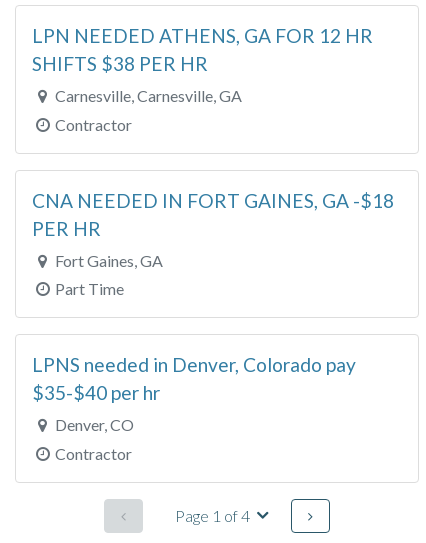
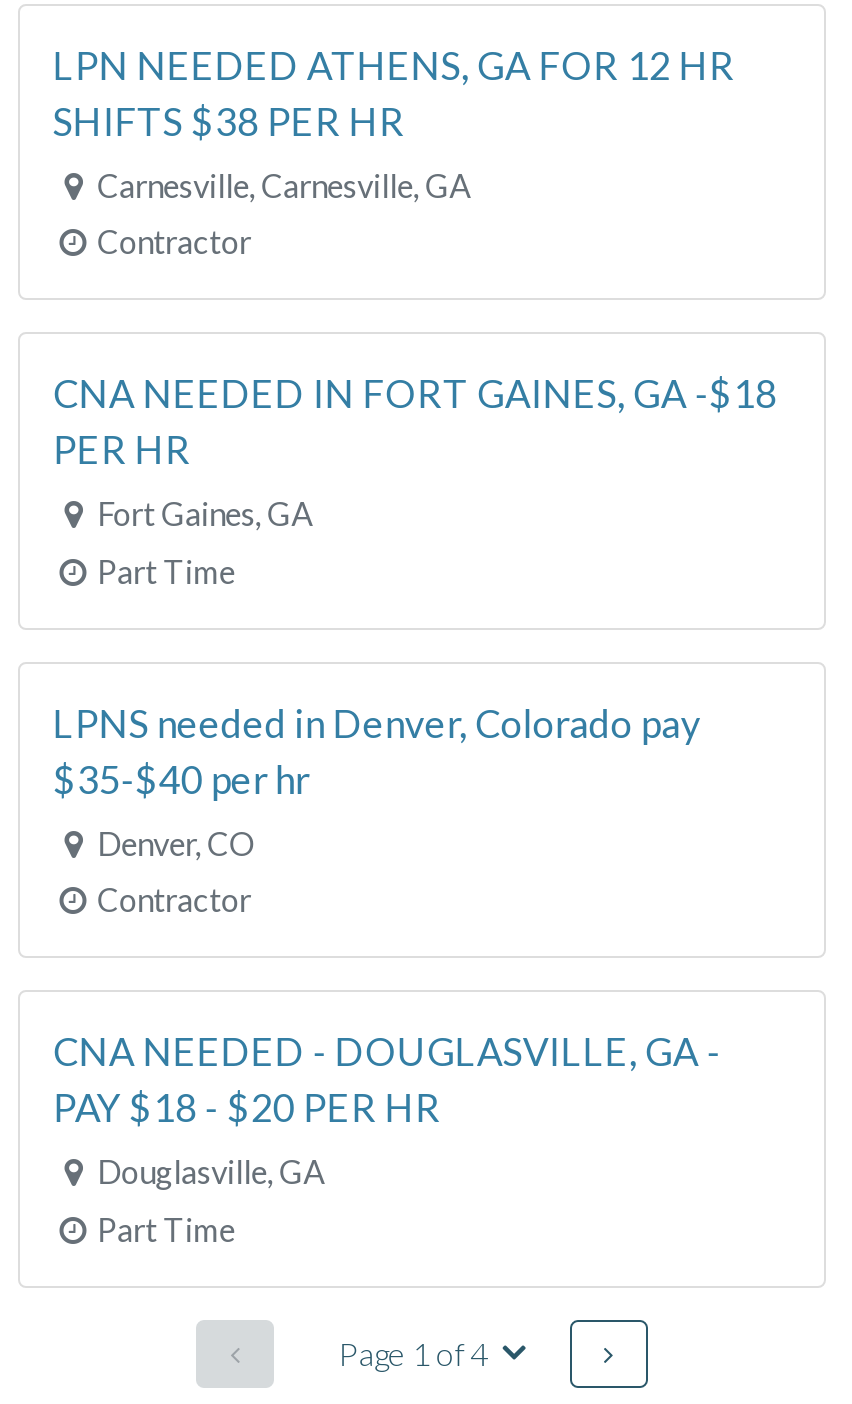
none -> [53,1029,721,1248] CNA NEEDED - DOUGLASVILLE, GA - | PAY $18 - $20 PER HR | Douglasville, GA | Part Time

